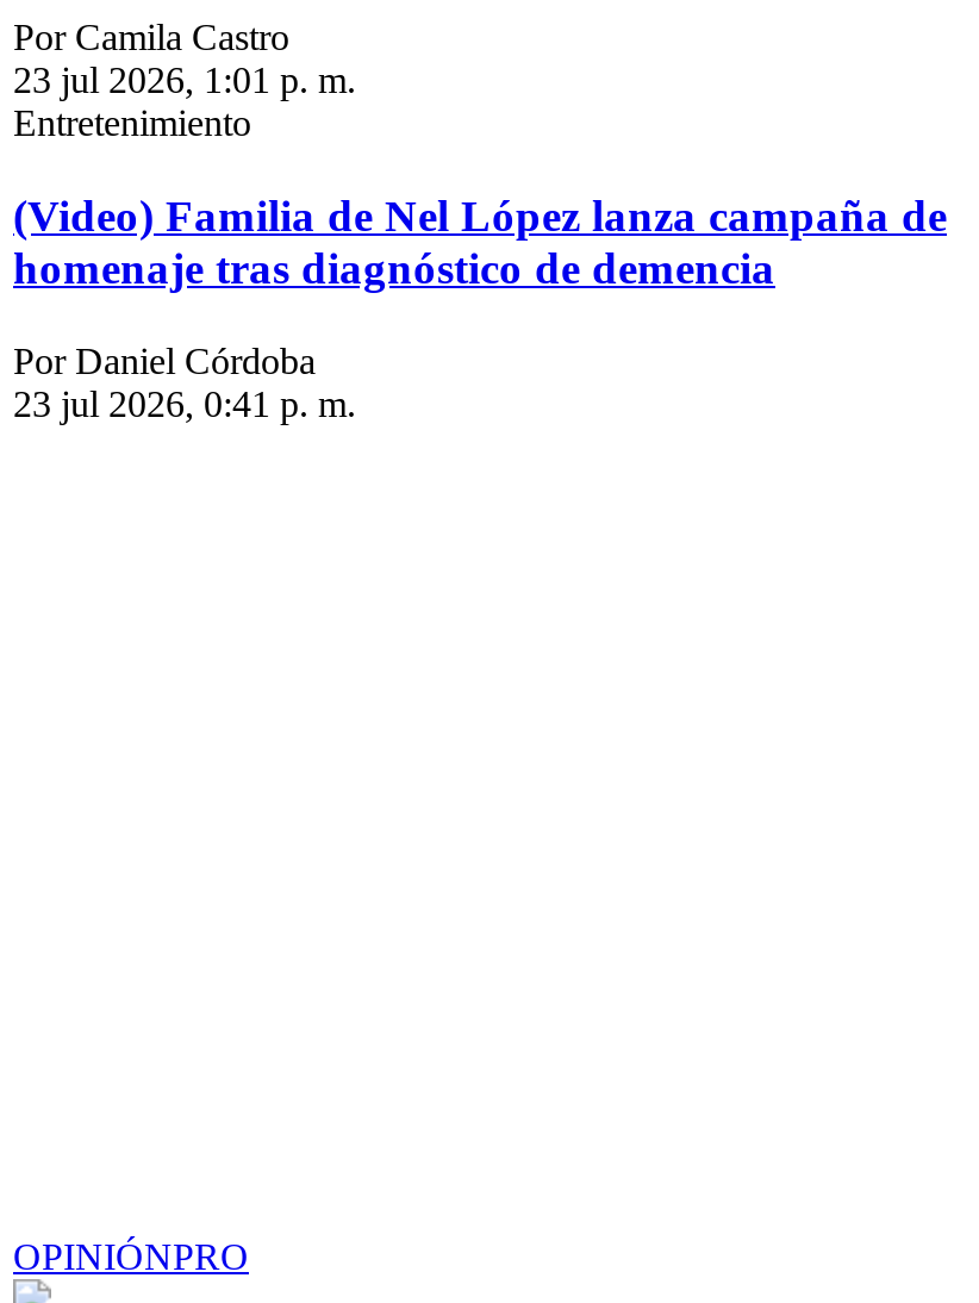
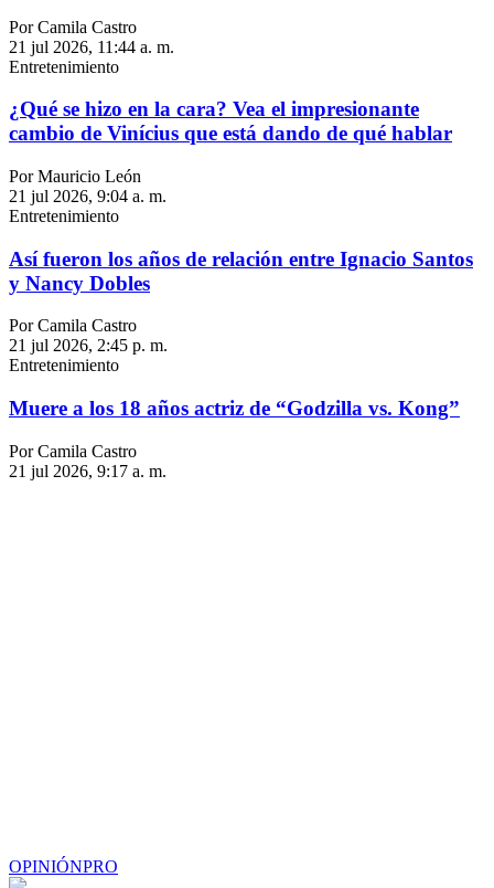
[13,61,356,101] 23 jul 2026, 1:01 p. m. -> [9,37,174,56] 21 jul 2026, 11:44 a. m.
[13,191,947,424] (Video) Familia de Nel López lanza campaña de | homenaje tras diagnóstico de demencia | Por Daniel Córdoba | 23 jul 2026, 0:41 p. m. -> [9,98,473,480] ¿Qué se hizo en la cara? Vea el impresionante | cambio de Vinícius que está dando de qué hablar | Por Mauricio León | 21 jul 2026, 9:04 a. m. | Entretenimiento | Así fueron los años de relación entre Ignacio Santos | y Nancy Dobles | Por Camila Castro | 21 jul 2026, 2:45 p. m. | Entretenimiento | Muere a los 18 años actriz de “Godzilla vs. Kong” | Por Camila Castro | 21 jul 2026, 9:17 a. m.

